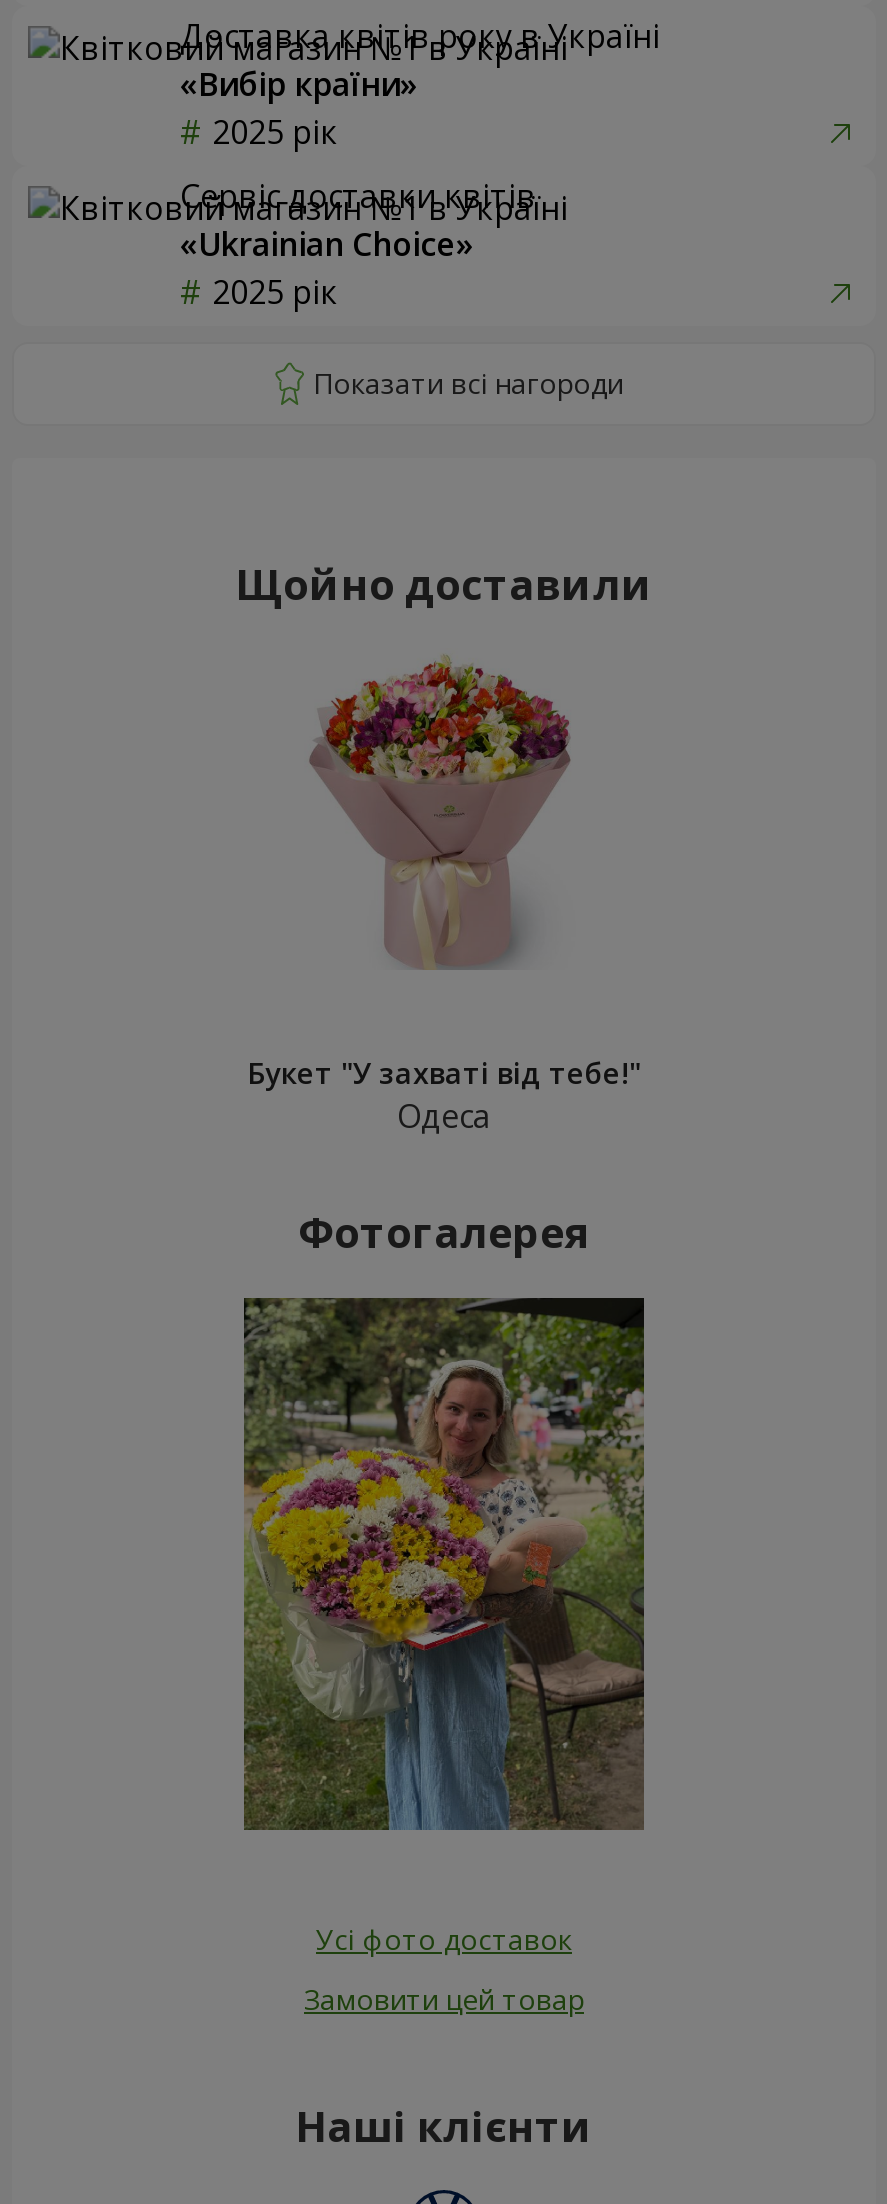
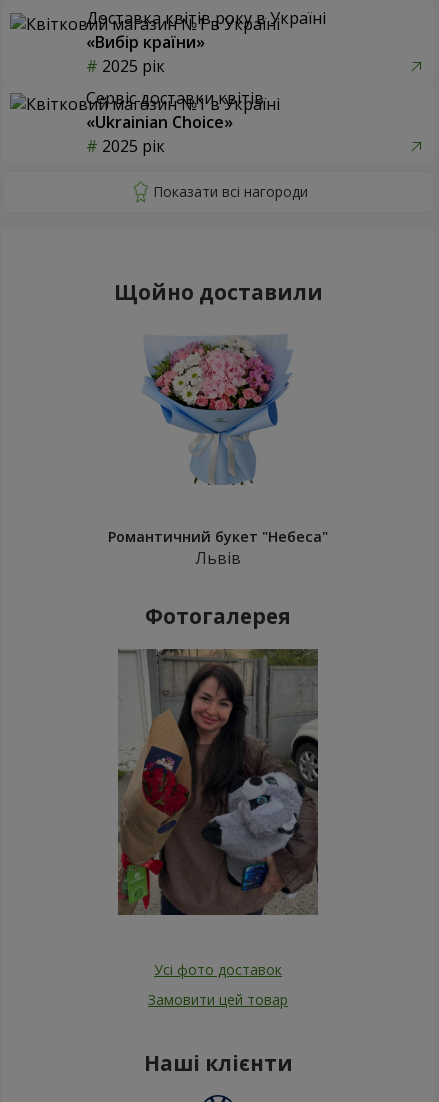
[294,654,592,970] [image] -> [141,328,293,485] [image]
[247,1054,641,1138] Букет "У захваті від тебе!" | Одеса -> [108,527,328,569] Романтичний букет "Небеса" | Львів
[242,1296,646,1832] [image] -> [117,648,319,916] [image]

